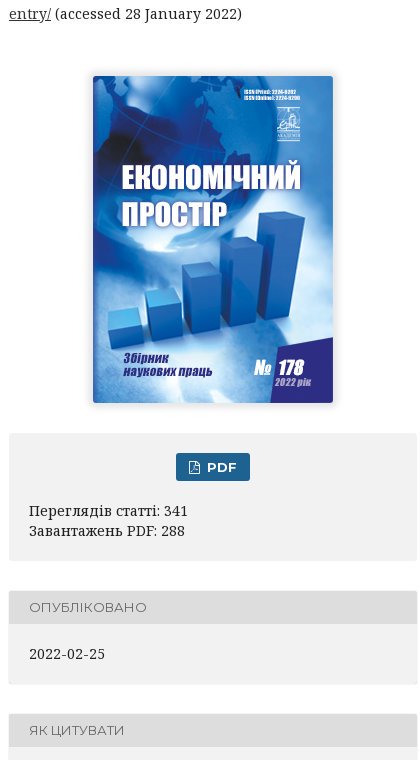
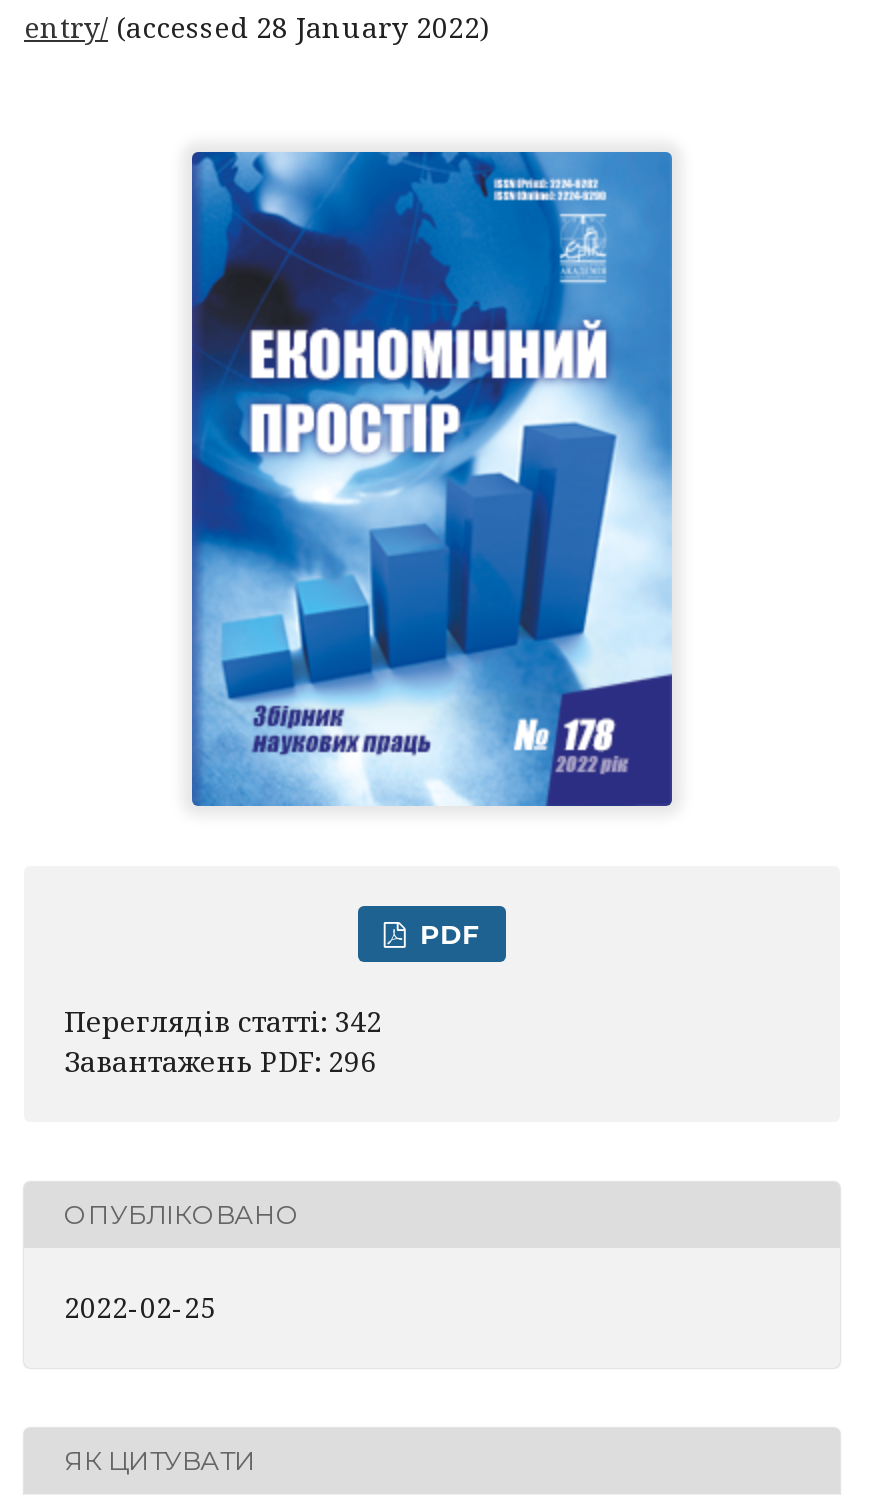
[29,501,188,520] Переглядів статті: 341 -> [64,1001,382,1039] Переглядів статті: 342
[29,521,185,540] Завантажень PDF: 288 -> [64,1041,376,1079] Завантажень PDF: 296

